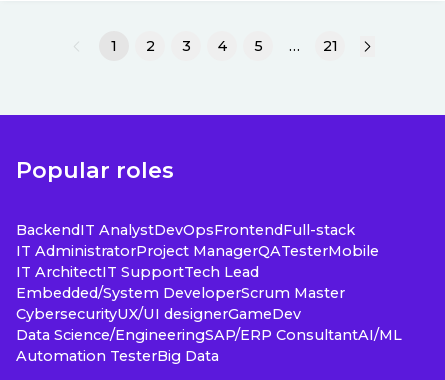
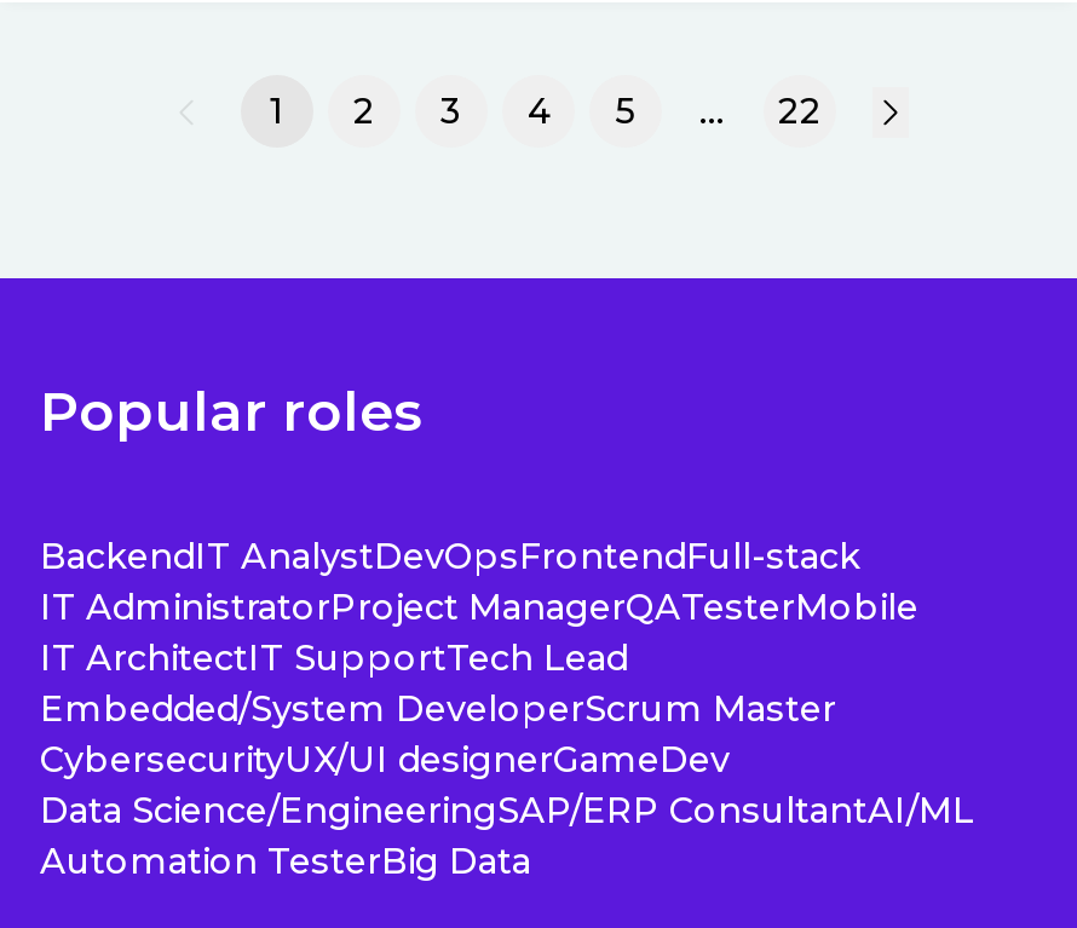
[322,36,337,54] 21 -> [778,88,822,132] 22

